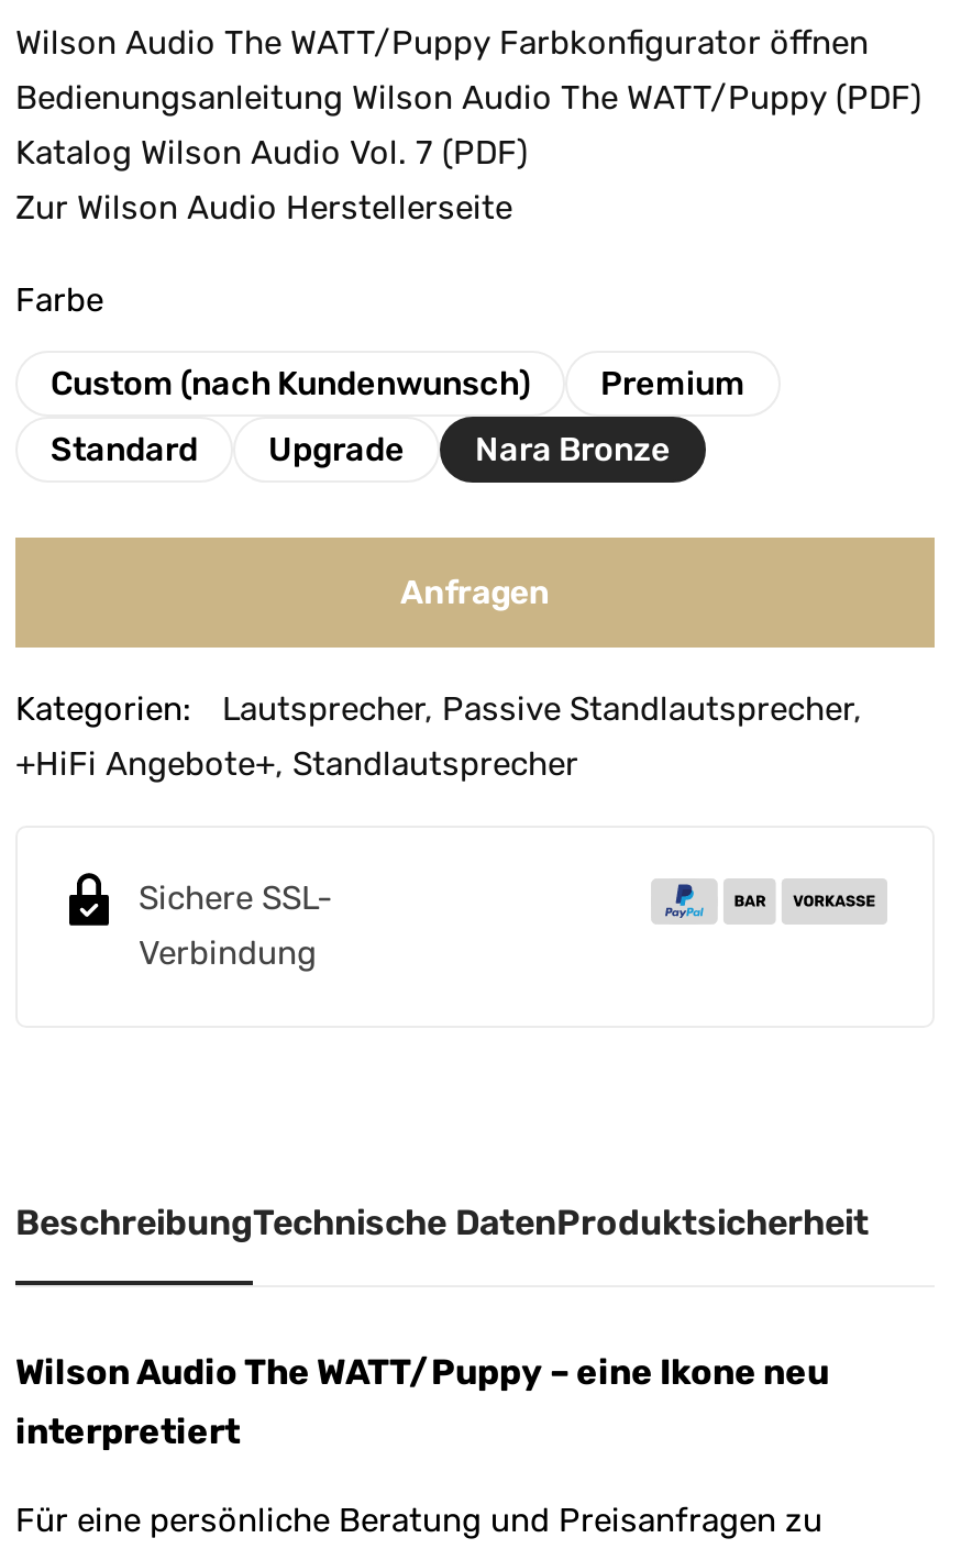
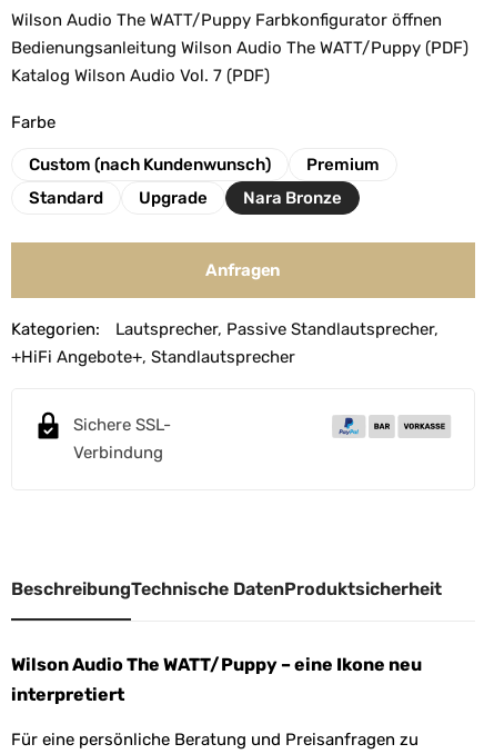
[15,188,512,228] Zur Wilson Audio Herstellerseite -> none

